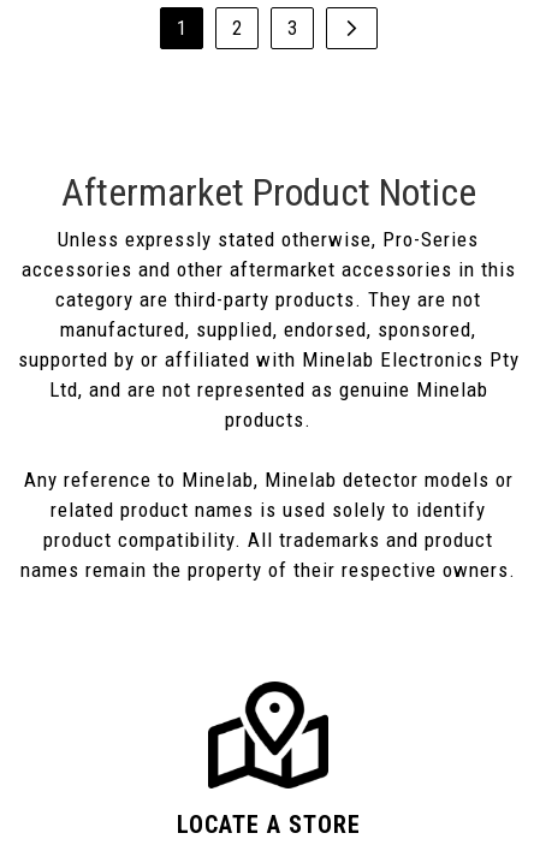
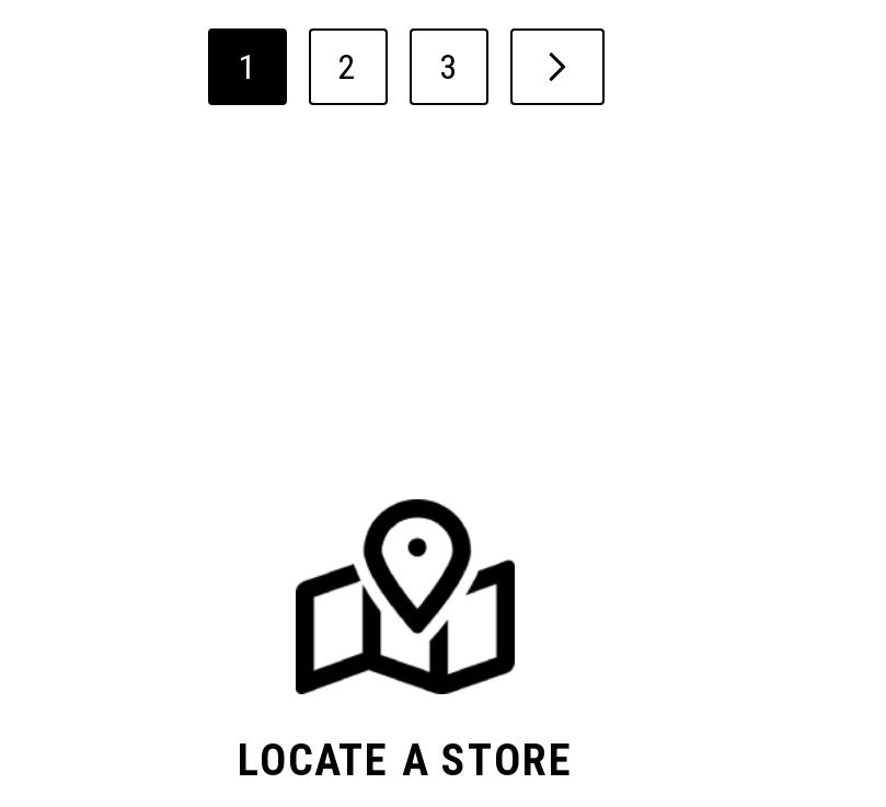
[17,169,519,582] Aftermarket Product Notice | Unless expressly stated otherwise, Pro-Series | accessories and other aftermarket accessories in this | category are third-party products. They are not | manufactured, supplied, endorsed, sponsored, | supported by or affiliated with Minelab Electronics Pty | Ltd, and are not represented as genuine Minelab | products. | Any reference to Minelab, Minelab detector models or | related product names is used solely to identify | product compatibility. All trademarks and product | names remain the property of their respective owners. -> none

